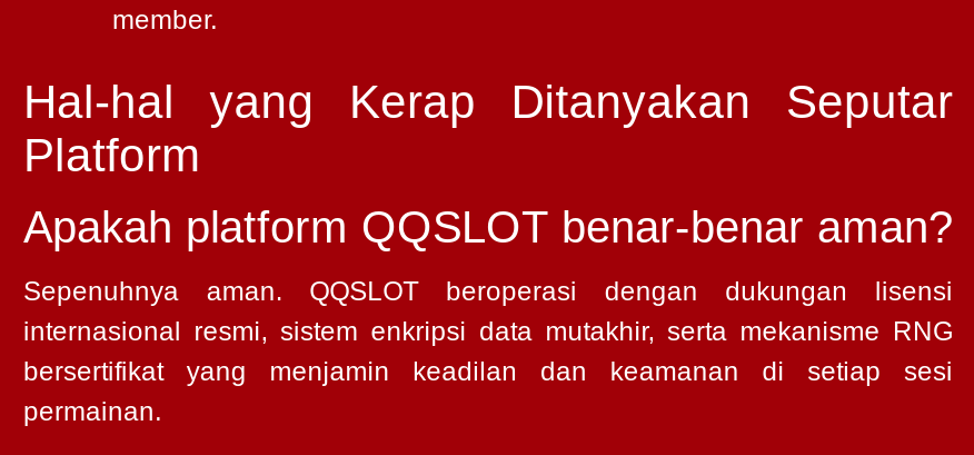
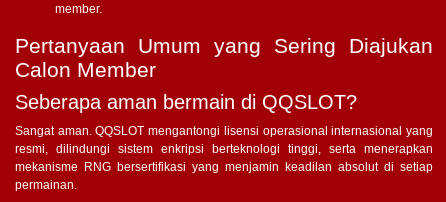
[23,76,953,252] Hal-hal yang Kerap Ditanyakan Seputar | Platform | Apakah platform QQSLOT benar-benar aman? -> [15,34,433,113] Pertanyaan Umum yang Sering Diajukan | Calon Member | Seberapa aman bermain di QQSLOT?
[23,277,953,388] Sepenuhnya aman. QQSLOT beroperasi dengan dukungan lisensi | internasional resmi, sistem enkripsi data mutakhir, serta mekanisme RNG | bersertifikat yang menjamin keadilan dan keamanan di setiap sesi -> [15,124,433,174] Sangat aman. QQSLOT mengantongi lisensi operasional internasional yang | resmi, dilindungi sistem enkripsi berteknologi tinggi, serta menerapkan | mekanisme RNG bersertifikasi yang menjamin keadilan absolut di setiap

